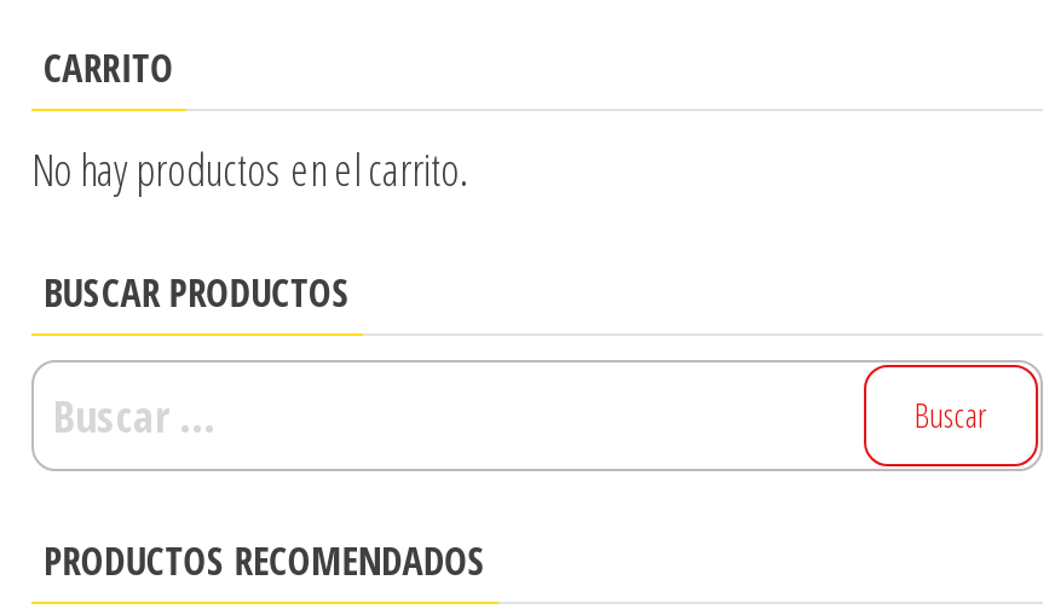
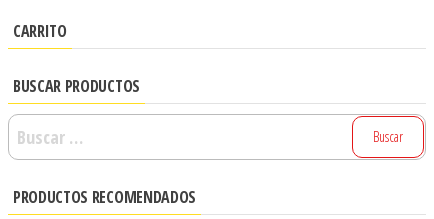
[31,140,467,198] No hay productos en el carrito. -> none

